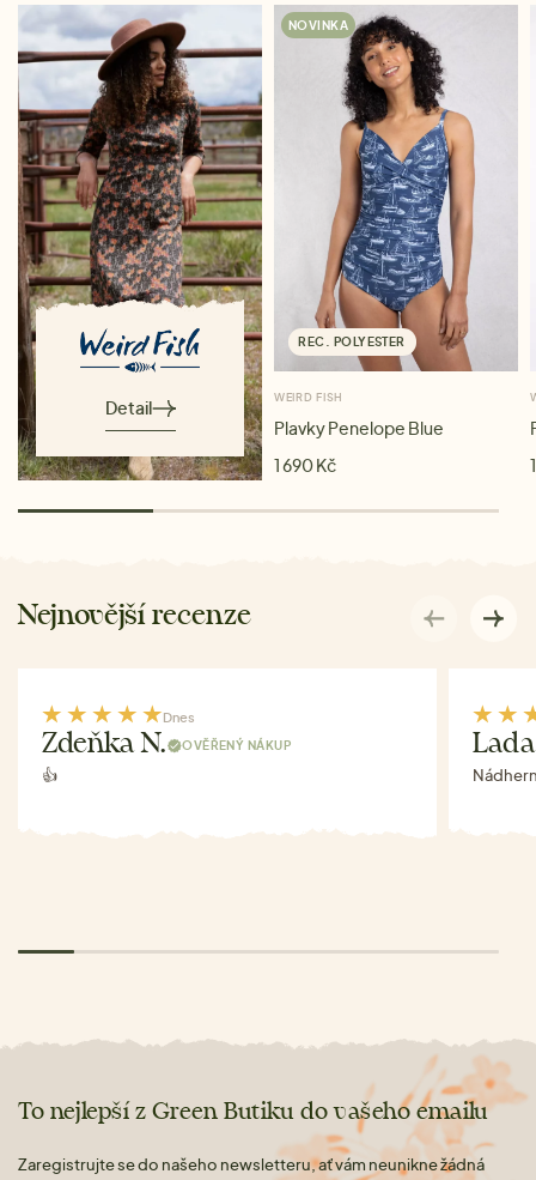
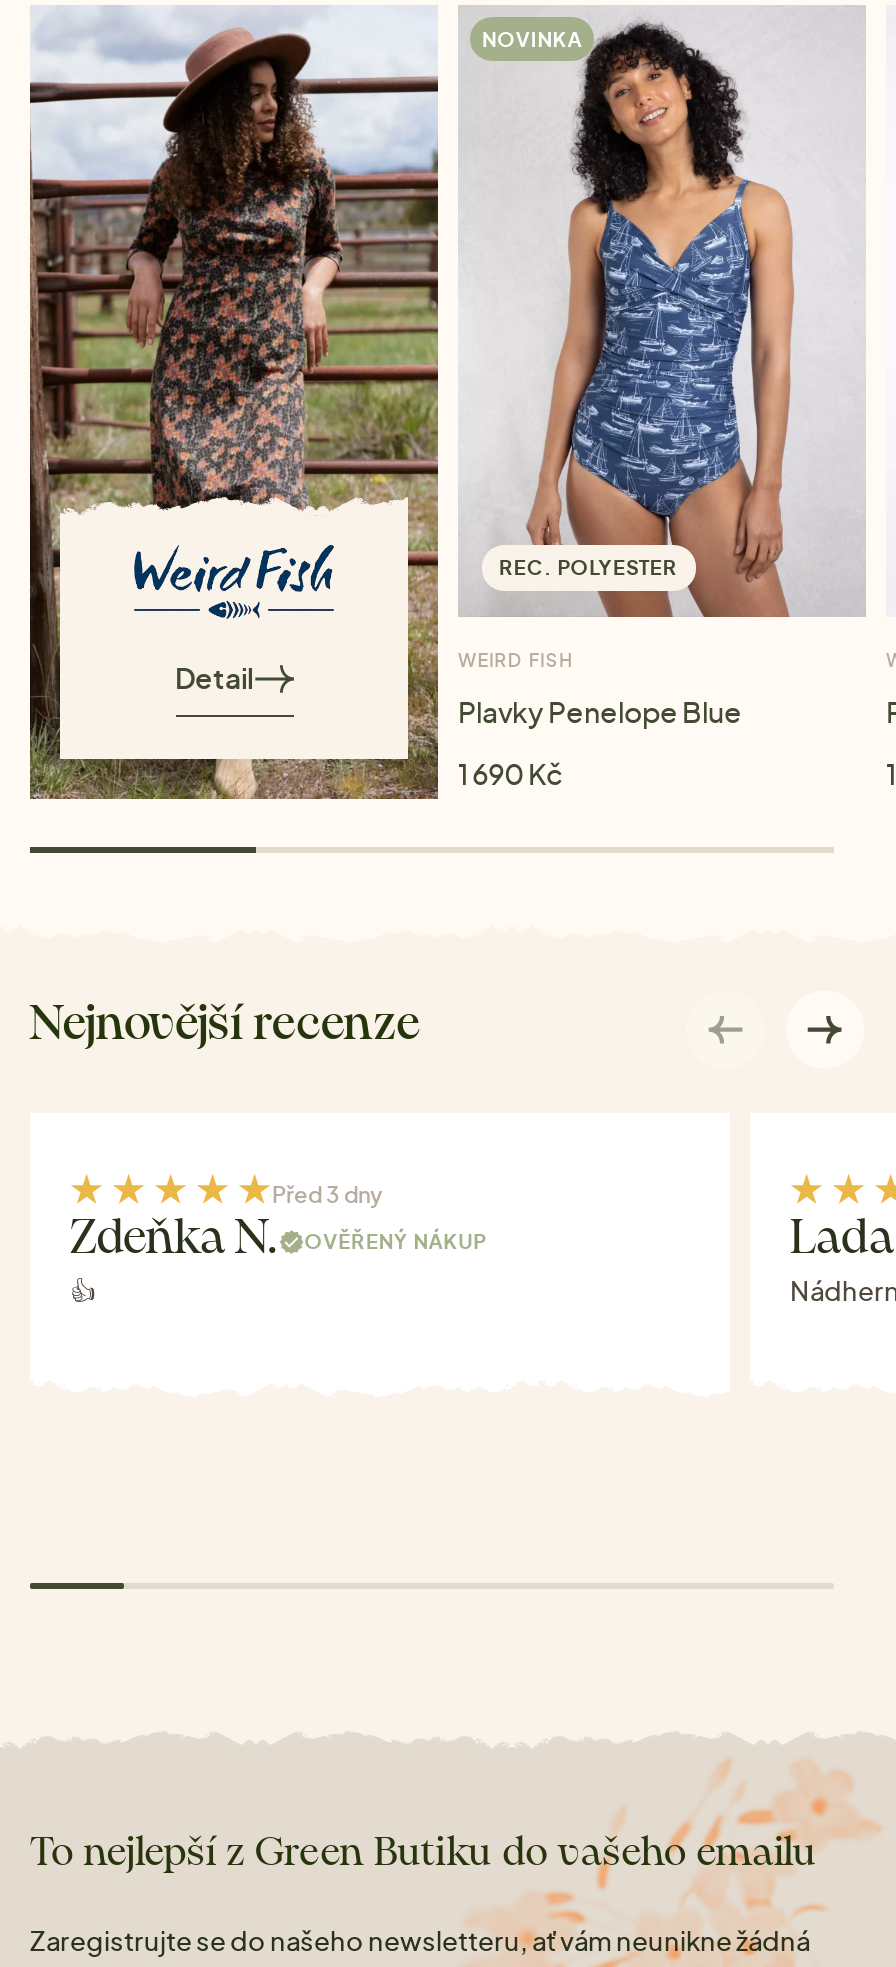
[163,709,195,725] Dnes -> [272,1181,382,1207] Před 3 dny

